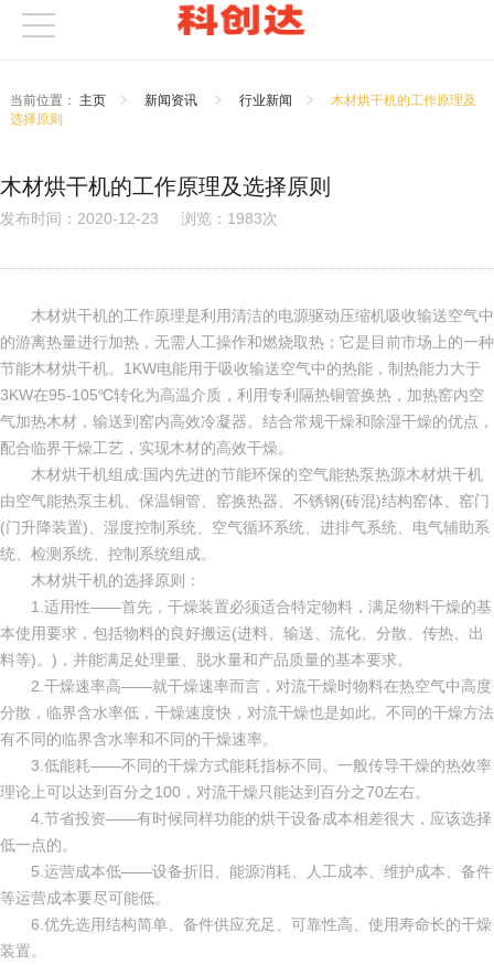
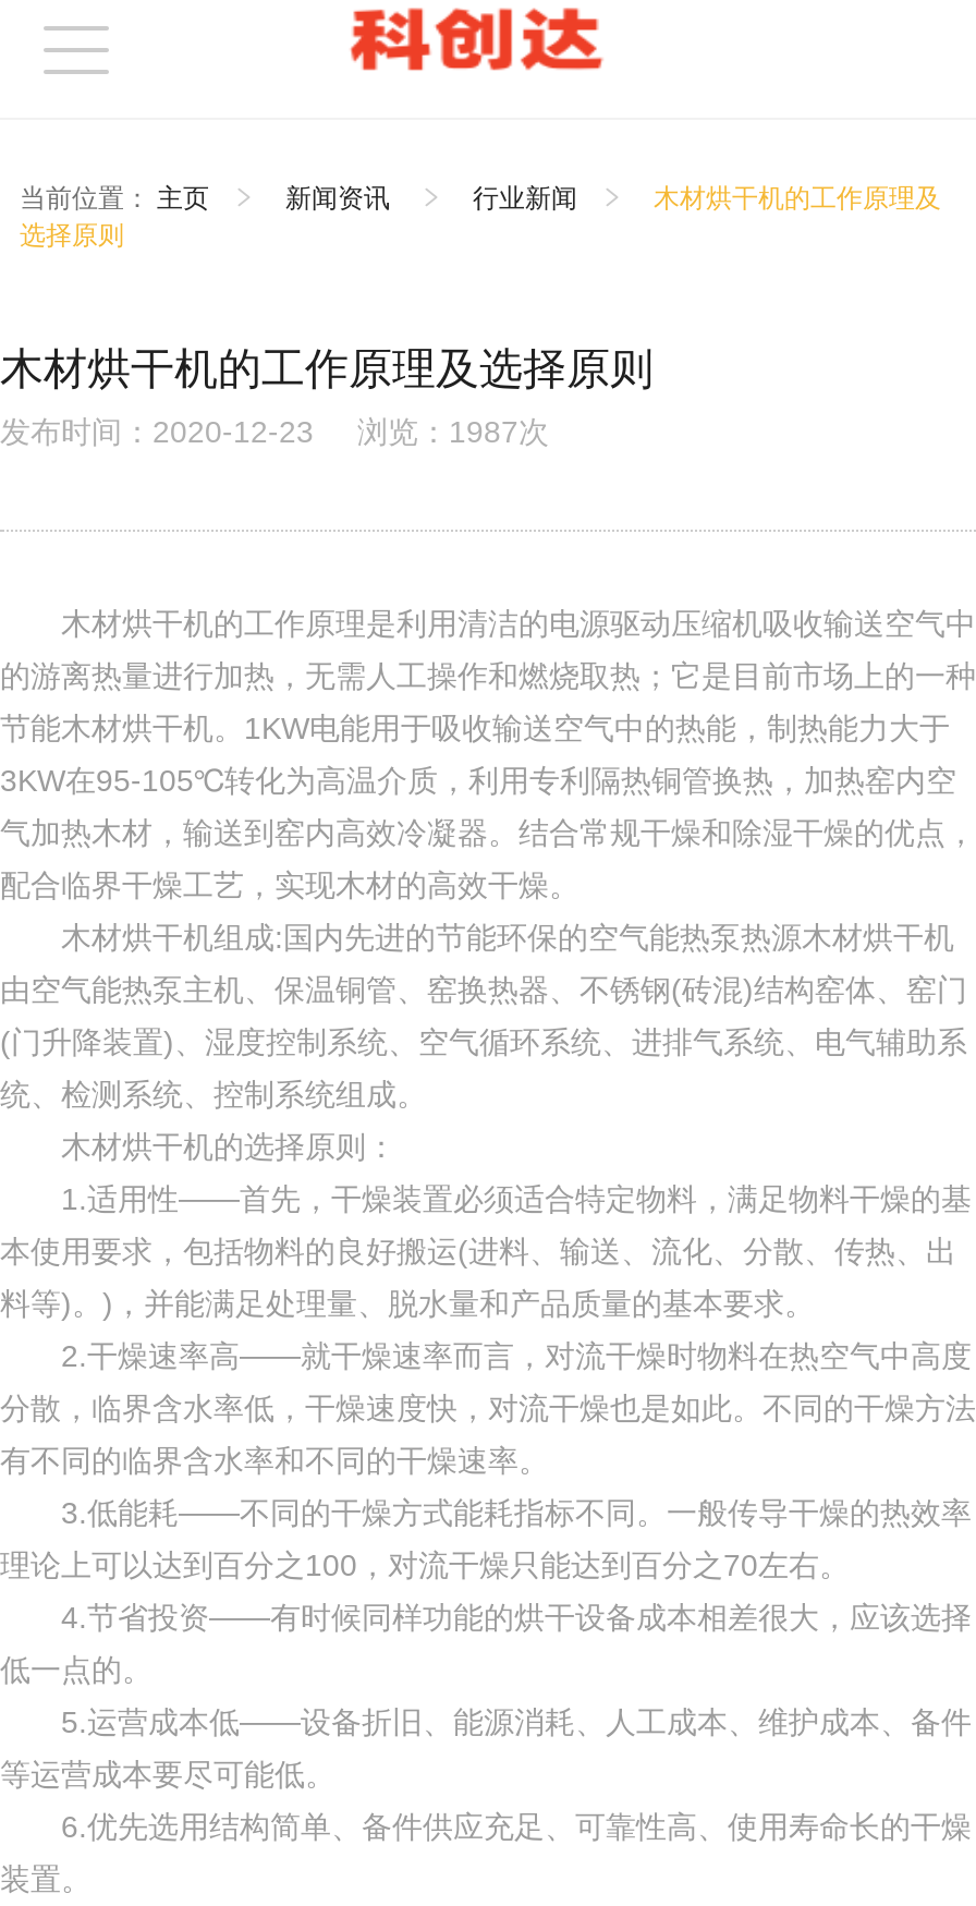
[0,210,278,227] 发布时间：2020-12-23 浏览：1983次 -> [0,414,549,449] 发布时间：2020-12-23 浏览：1987次

